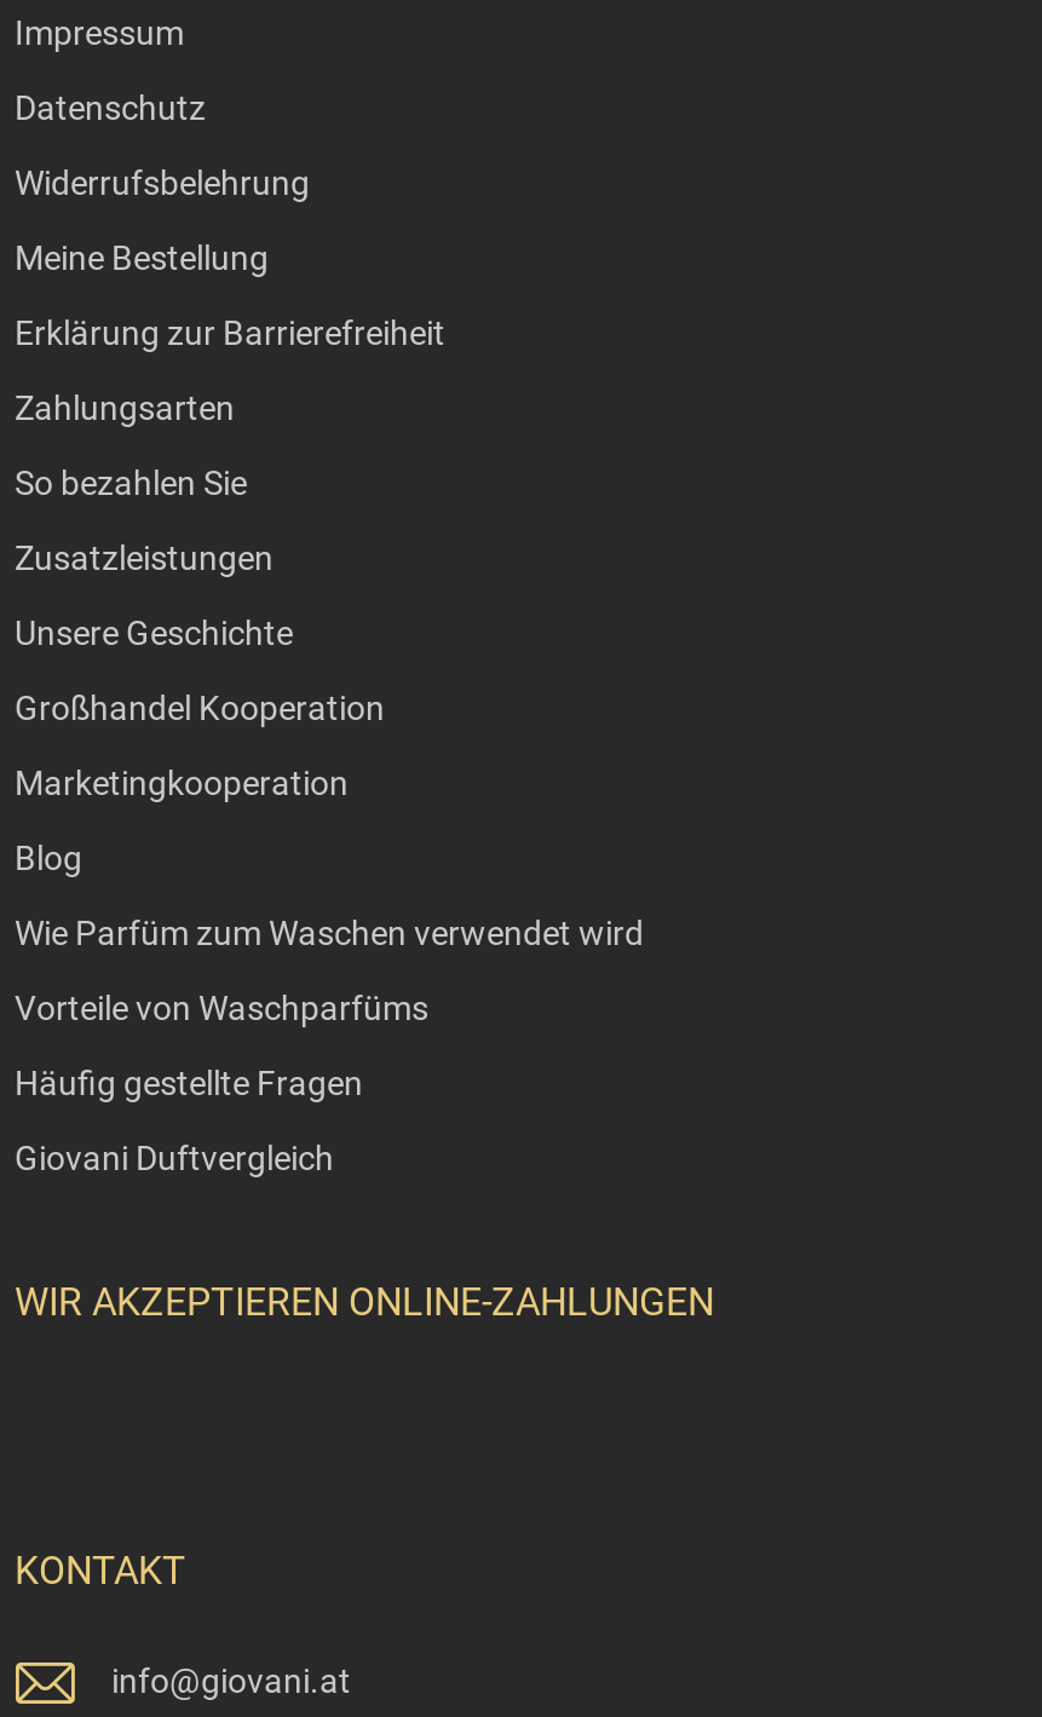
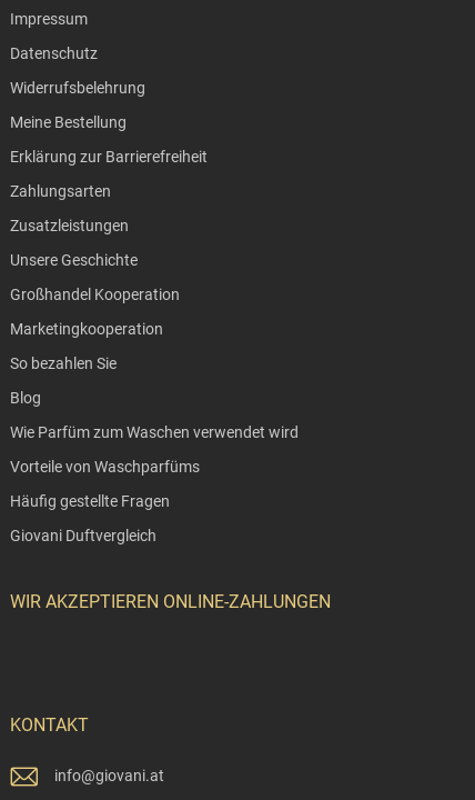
moved [15,464,247,503] -> [10,355,117,373]: So bezahlen Sie
moved [15,539,385,803] -> [10,217,180,338]: Zusatzleistungen | Unsere Geschichte | Großhandel Kooperation | Marketingkooperation

